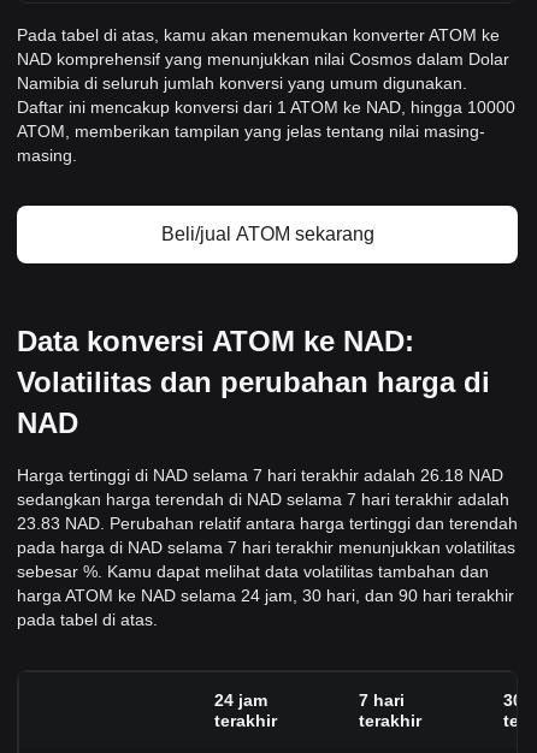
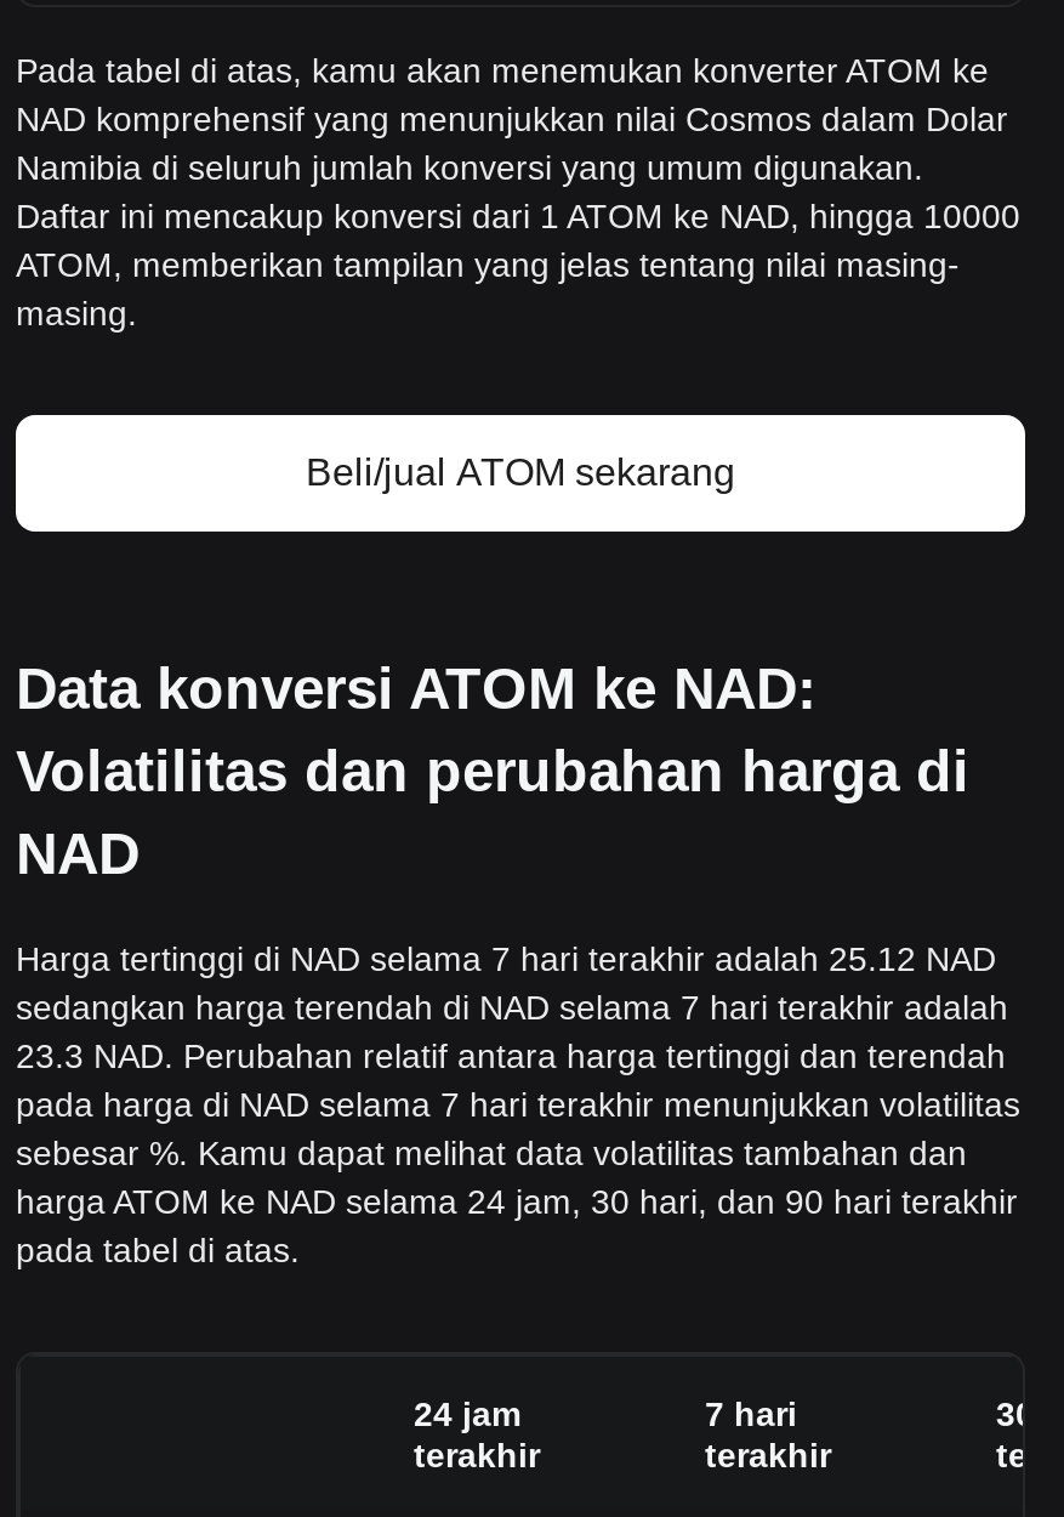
[17,466,503,485] Harga tertinggi di NAD selama 7 hari terakhir adalah 26.18 NAD -> [16,939,996,978] Harga tertinggi di NAD selama 7 hari terakhir adalah 25.12 NAD
[17,514,518,533] 23.83 NAD. Perubahan relatif antara harga tertinggi dan terendah -> [16,1036,1006,1075] 23.3 NAD. Perubahan relatif antara harga tertinggi dan terendah

